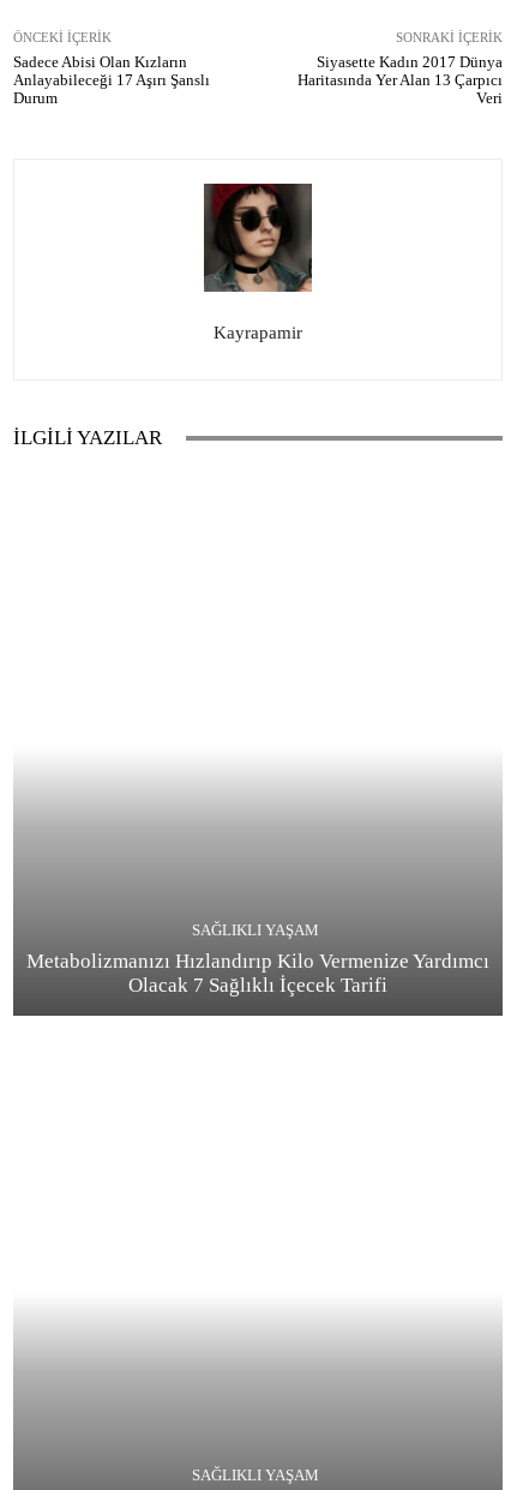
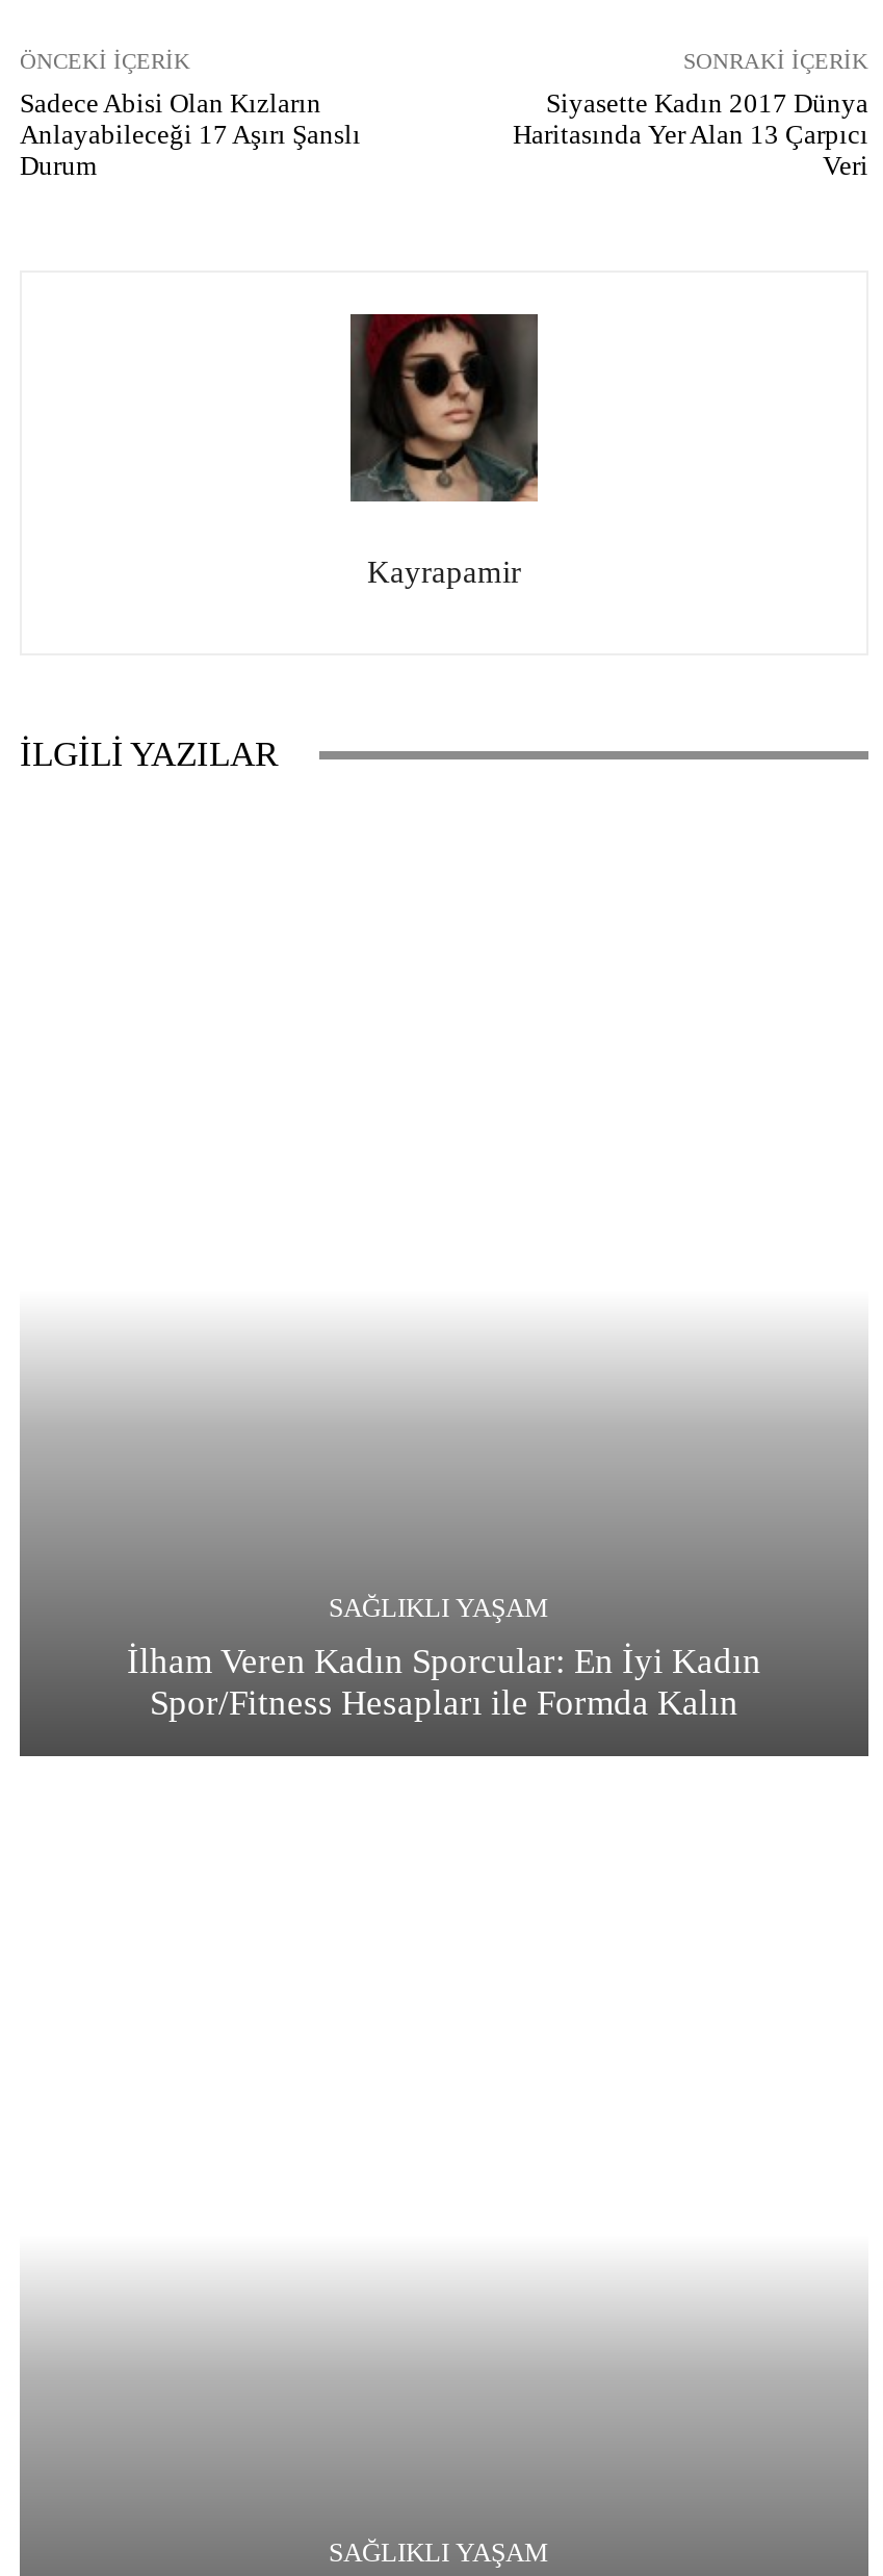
[26,949,489,996] Metabolizmanızı Hızlandırıp Kilo Vermenize Yardımcı | Olacak 7 Sağlıklı İçecek Tarifi -> [127,1641,761,1722] İlham Veren Kadın Sporcular: En İyi Kadın | Spor/Fitness Hesapları ile Formda Kalın

